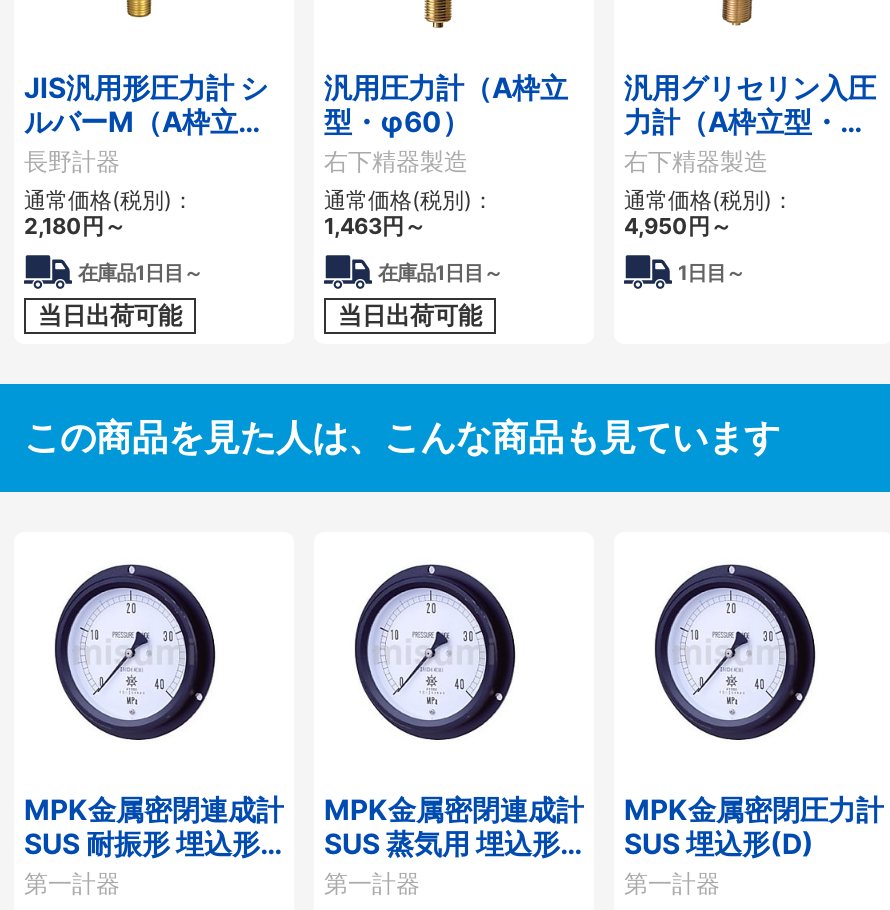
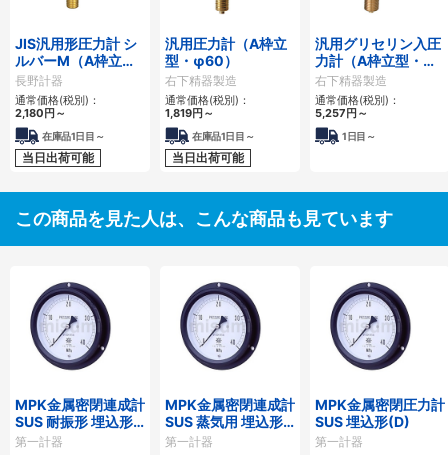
[324,212,426,240] 1,463円～ -> [165,106,214,120] 1,819円～
[624,212,732,240] 4,950円～ -> [315,106,368,120] 5,257円～

